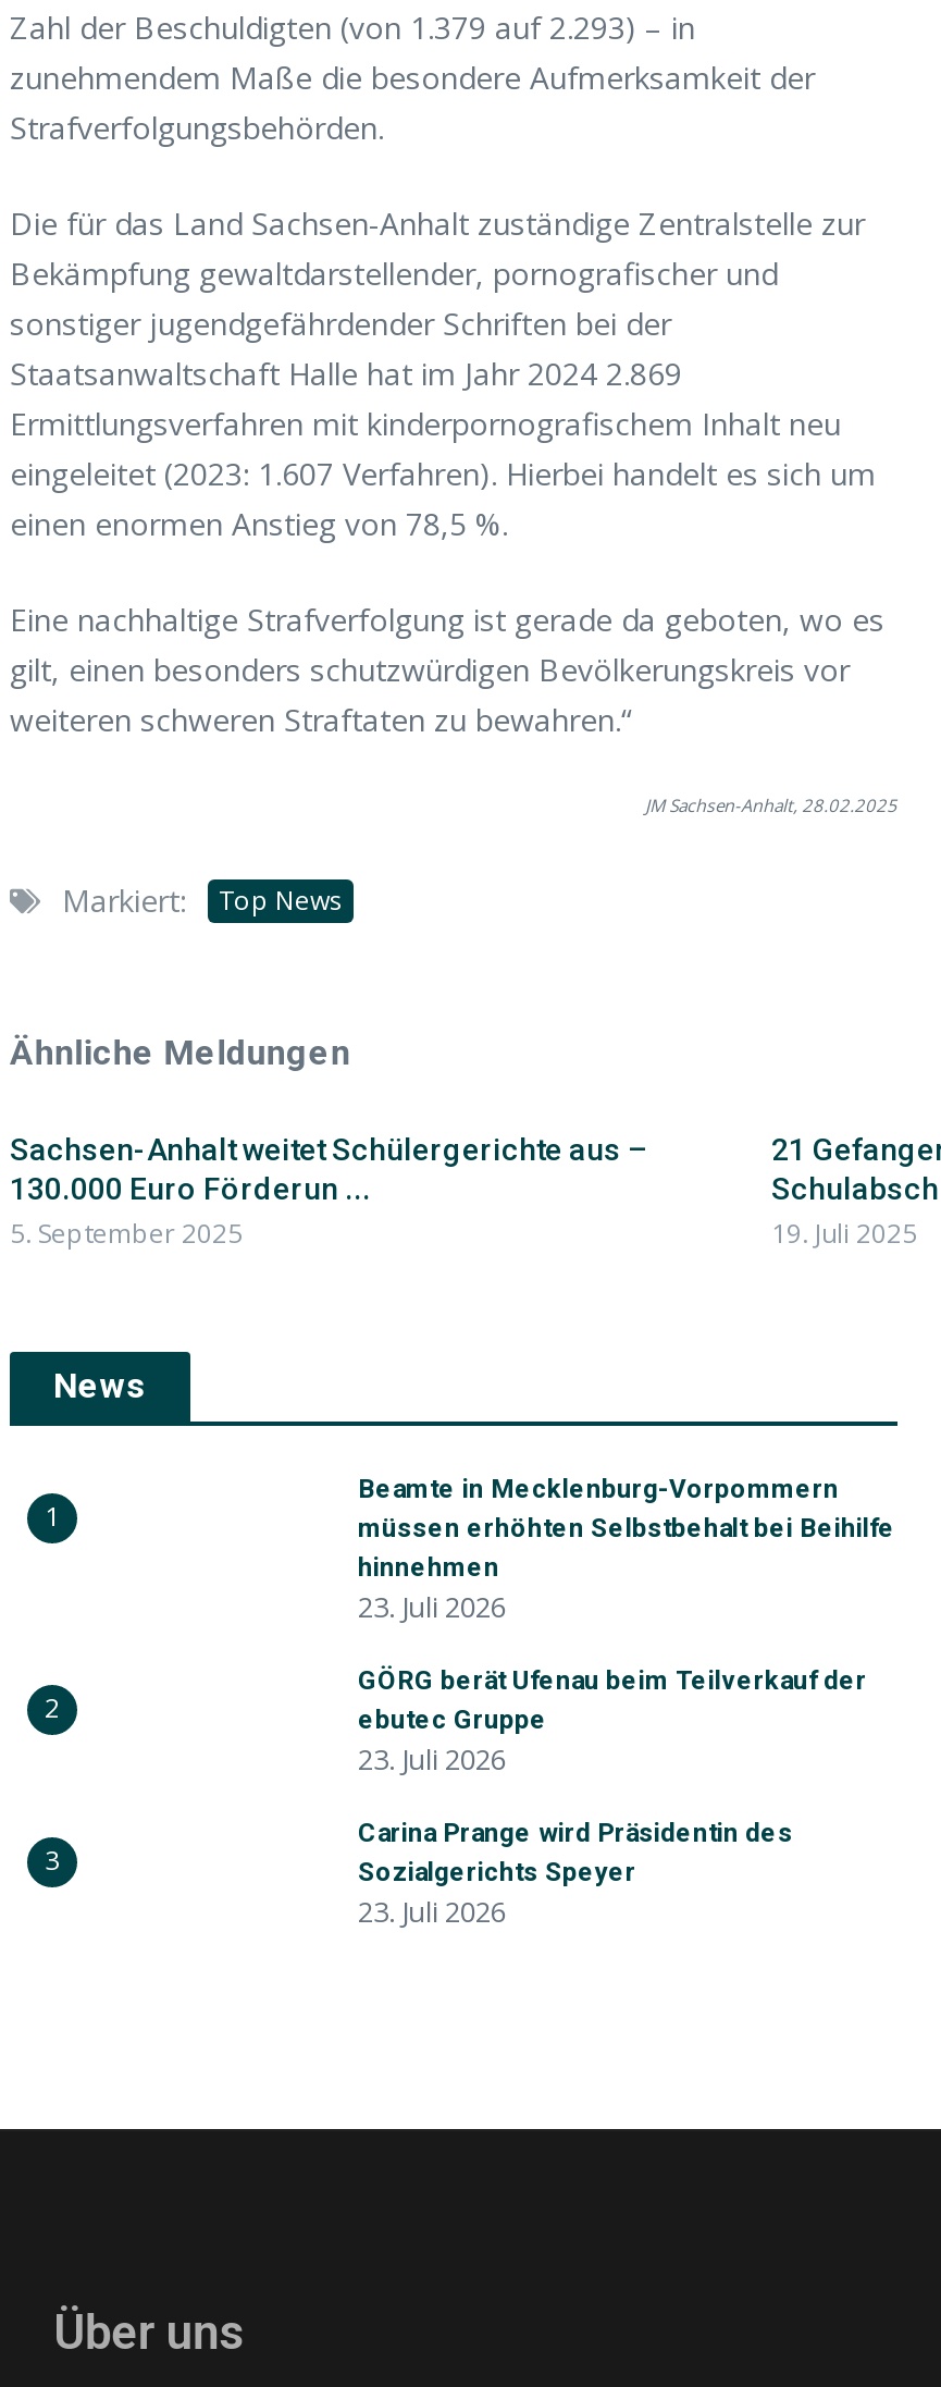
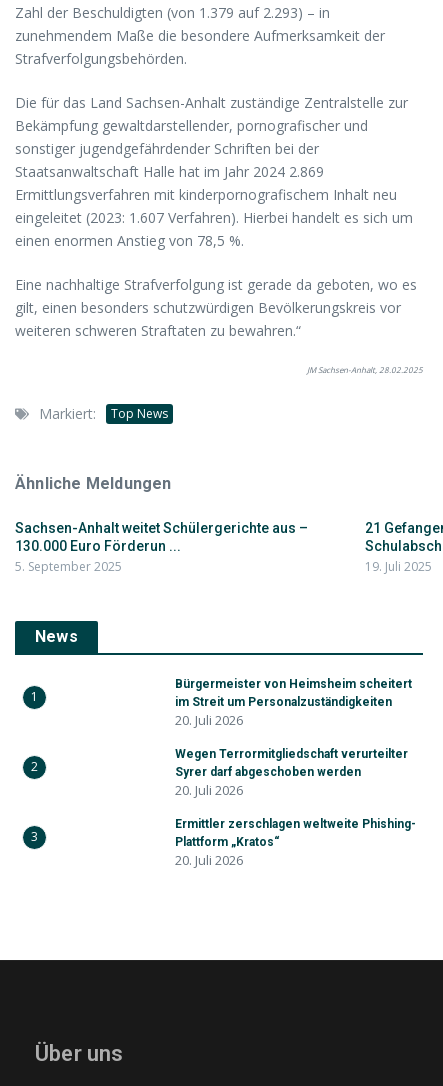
[358,1474,895,1626] Beamte in Mecklenburg-Vorpommern | müssen erhöhten Selbstbehalt bei Beihilfe | hinnehmen | 23. Juli 2026 -> [175,677,412,729] Bürgermeister von Heimsheim scheitert | im Streit um Personalzuständigkeiten | 20. Juli 2026
[358,1665,867,1779] GÖRG berät Ufenau beim Teilverkauf der | ebutec Gruppe | 23. Juli 2026 -> [175,747,408,799] Wegen Terrormitgliedschaft verurteilter | Syrer darf abgeschoben werden | 20. Juli 2026
[358,1818,793,1931] Carina Prange wird Präsidentin des | Sozialgerichts Speyer | 23. Juli 2026 -> [175,817,416,869] Ermittler zerschlagen weltweite Phishing- | Plattform „Kratos“ | 20. Juli 2026

